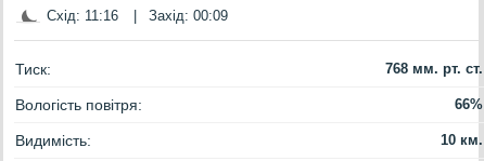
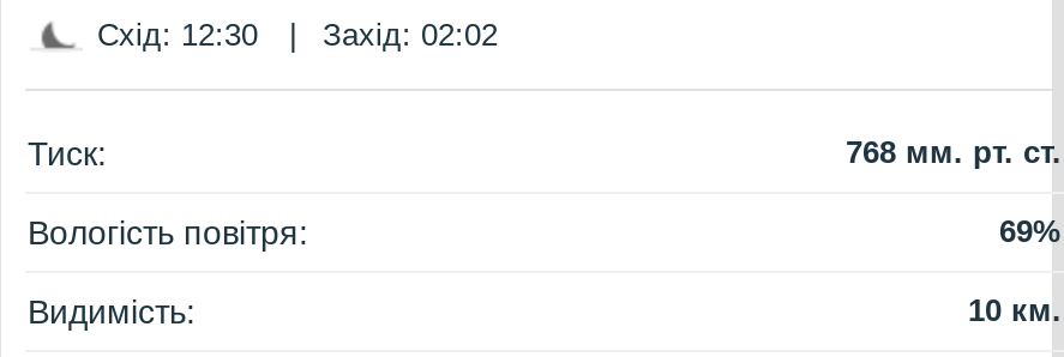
[47,8,118,24] Схід: 11:16 -> [97,17,258,53] Схід: 12:30
[149,8,228,24] Захід: 00:09 -> [323,17,498,53] Захід: 02:02
[455,96,483,112] 66% -> [999,213,1062,249] 69%

